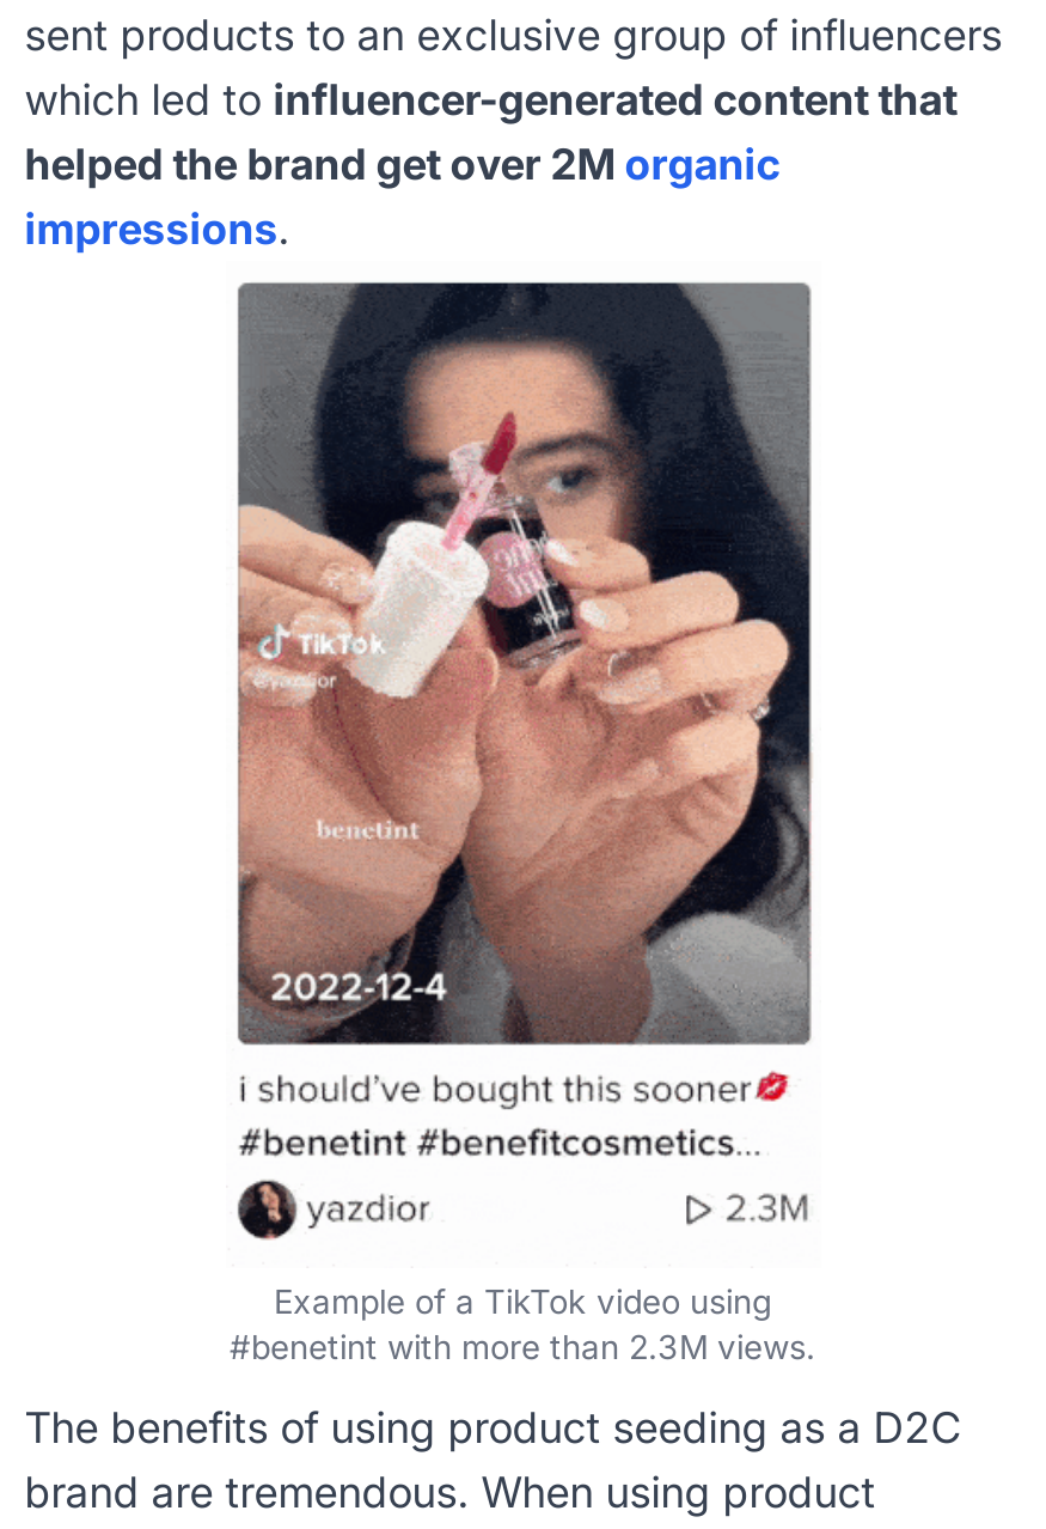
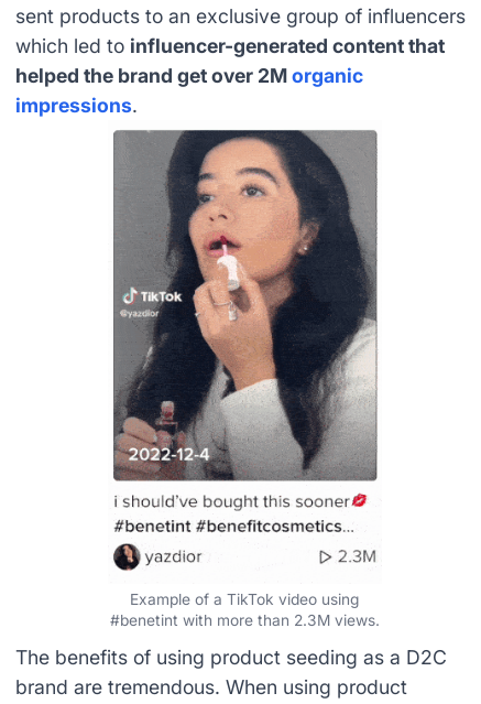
[238,282,812,1046] [image] -> [113,130,378,481] [image]

